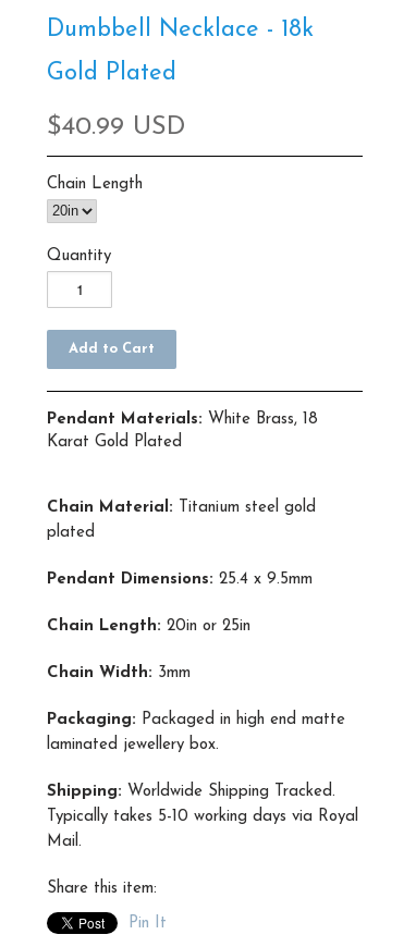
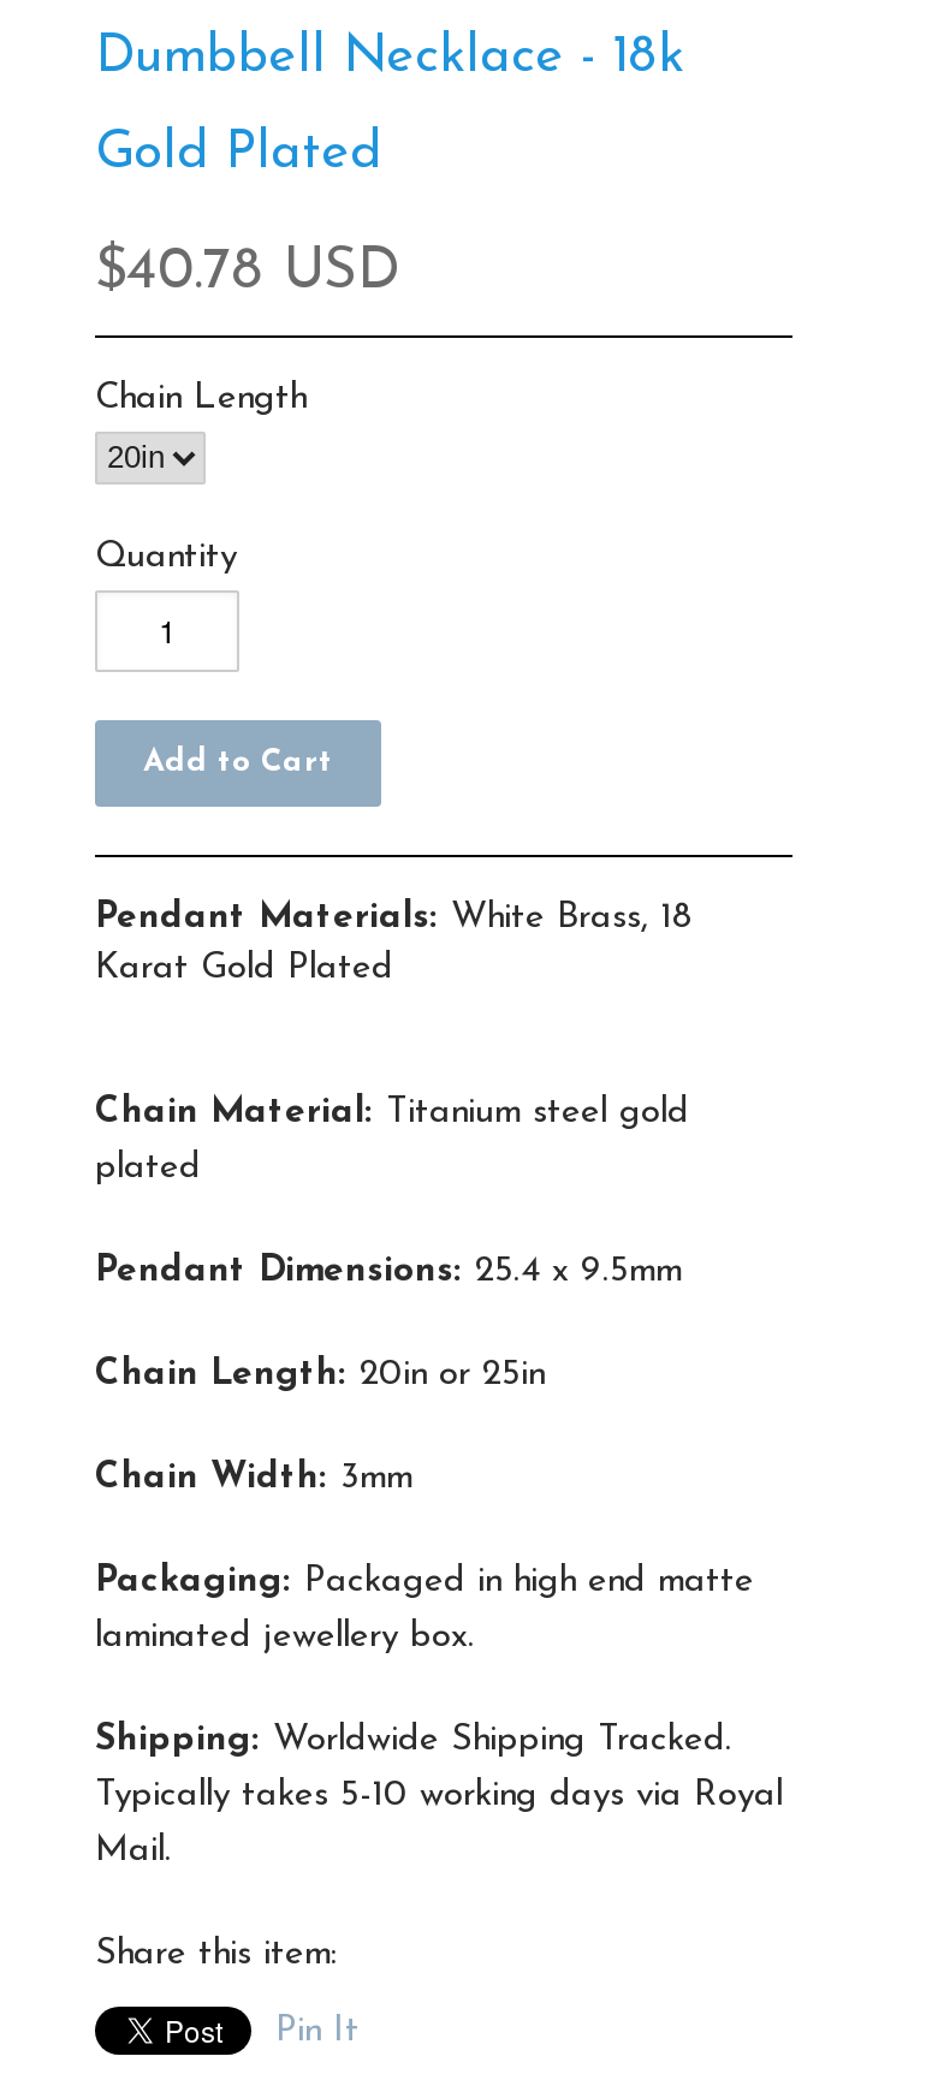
[47,114,185,140] $40.99 USD -> [95,243,398,301] $40.78 USD

